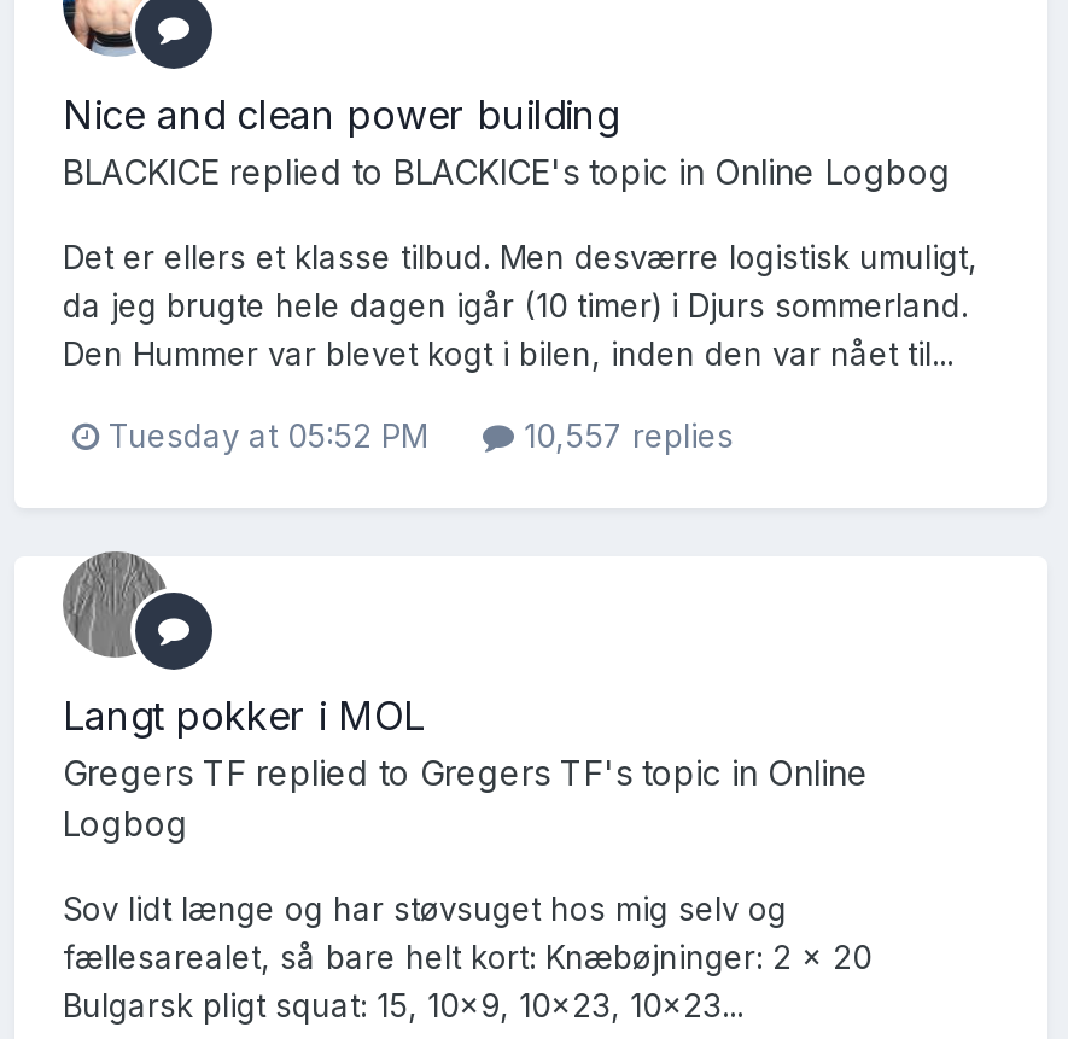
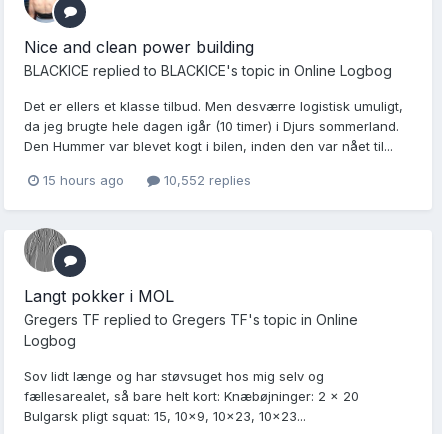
[109,416,734,455] Tuesday at 05:52 PM | 10,557 replies -> [43,172,251,188] 15 hours ago | 10,552 replies

